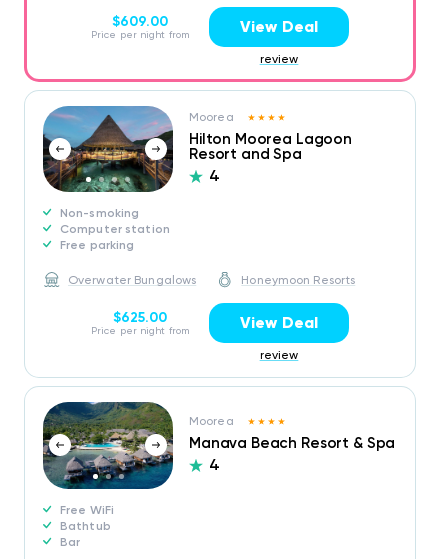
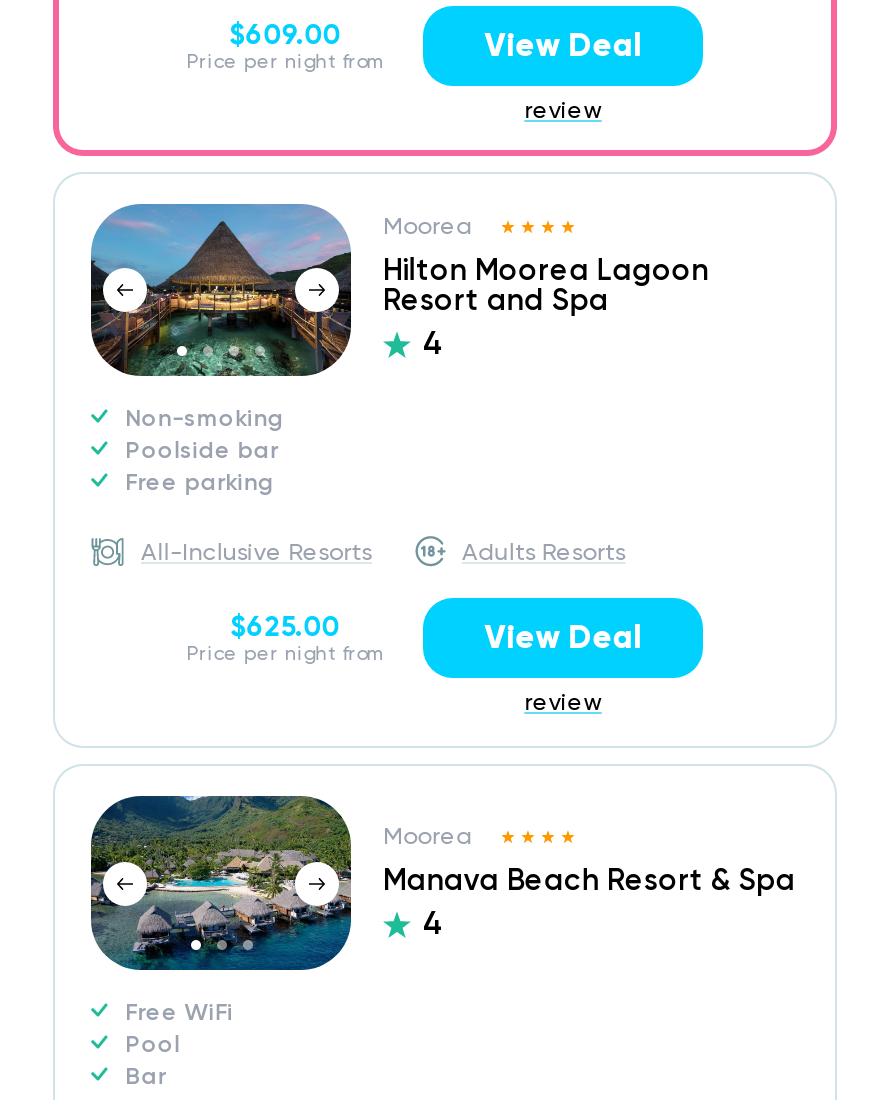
[60,222,170,236] Computer station -> [125,436,278,464] Poolside bar
[68,272,355,286] Overwater Bungalows | Honeymoon Resorts -> [141,537,625,565] All-Inclusive Resorts | Adults Resorts
[60,518,111,532] Bathtub -> [125,1029,180,1057] Pool

